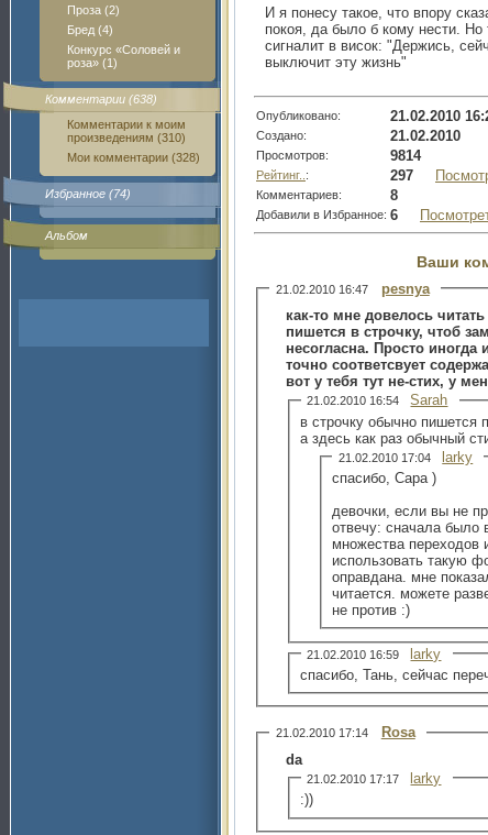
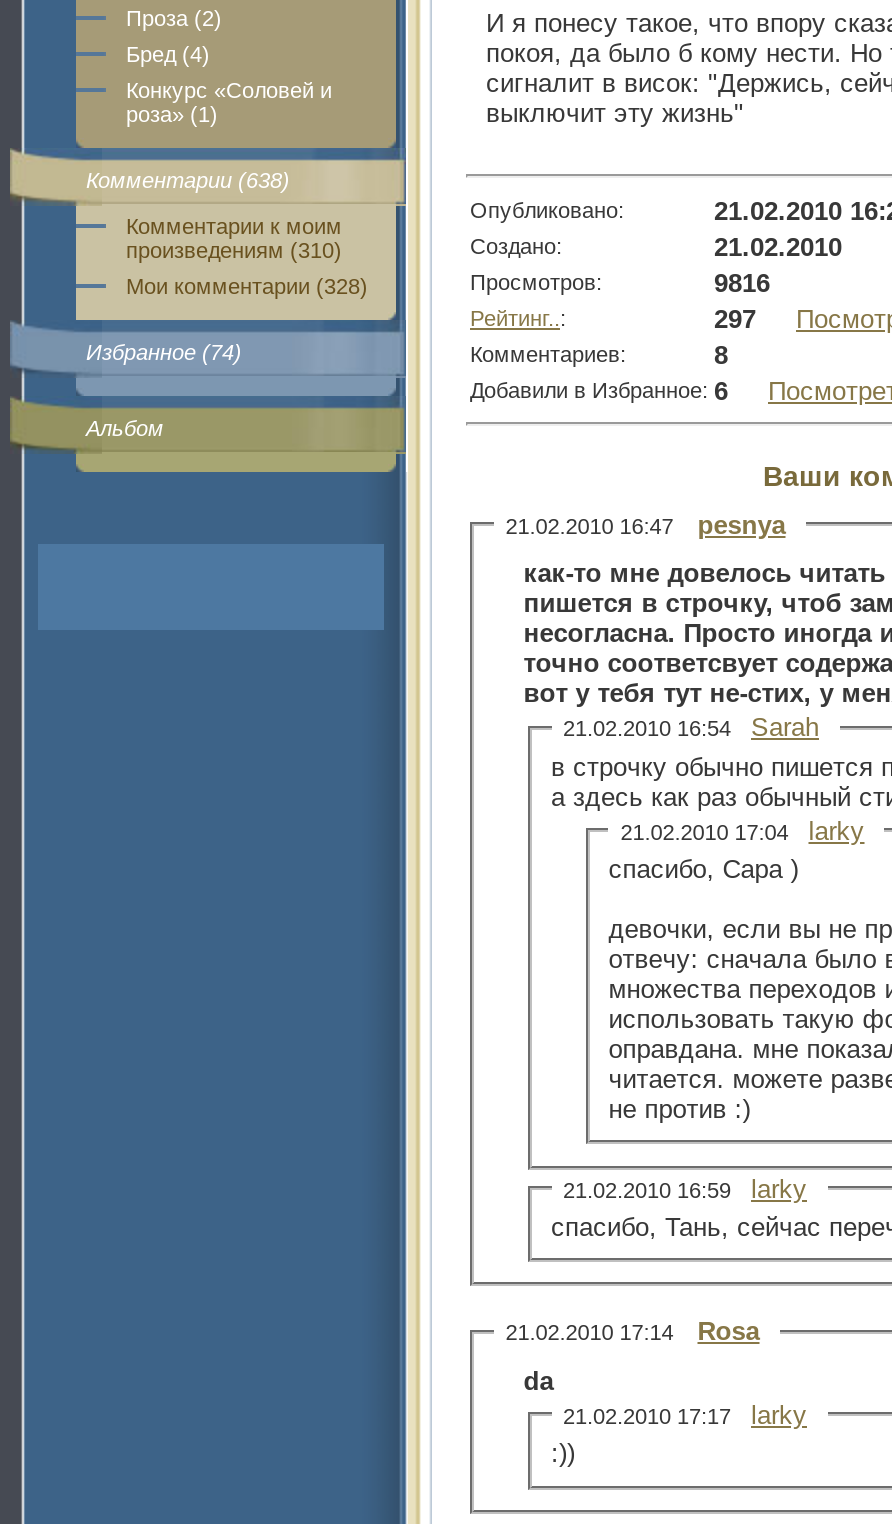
[390,147,421,163] 9814 -> [714,267,770,297] 9816

